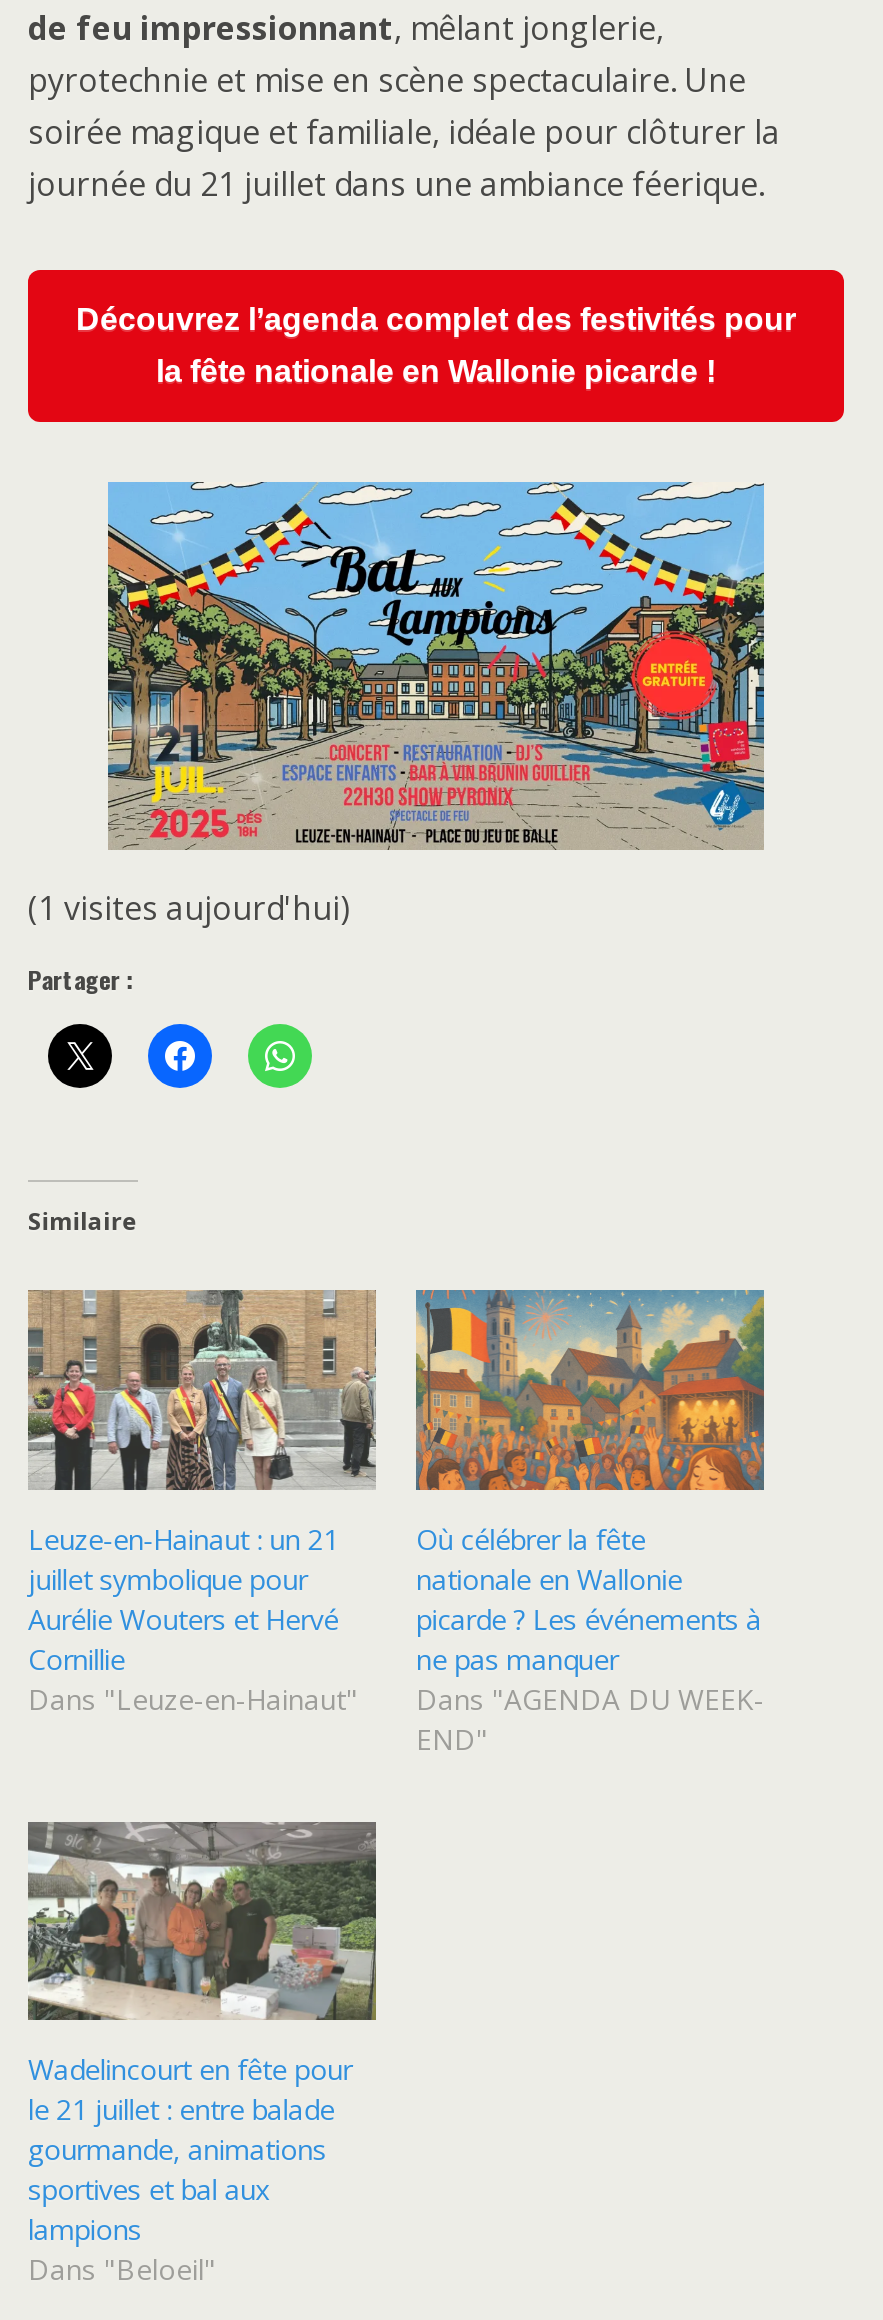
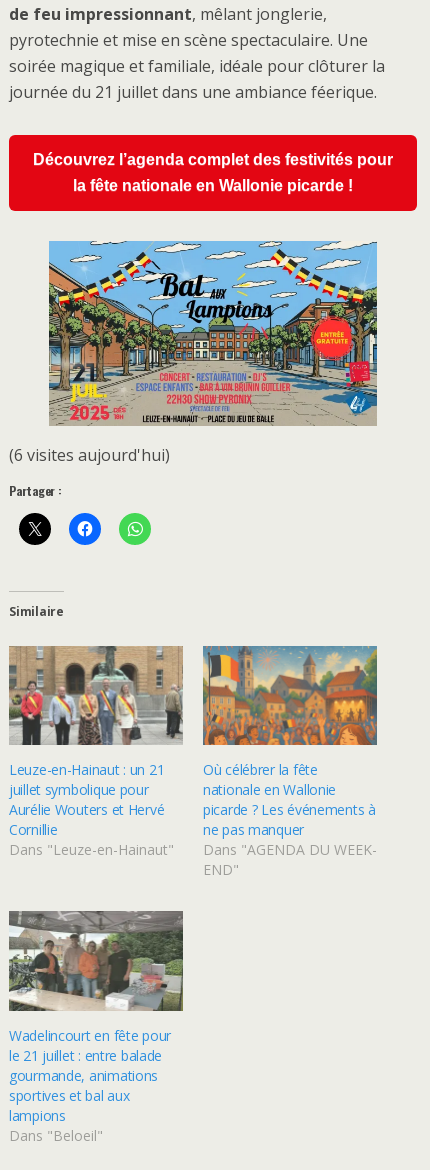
[28,887,350,931] (1 visites aujourd'hui) -> [9,444,170,466] (6 visites aujourd'hui)

